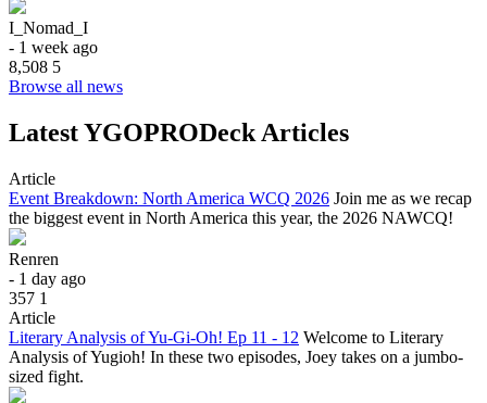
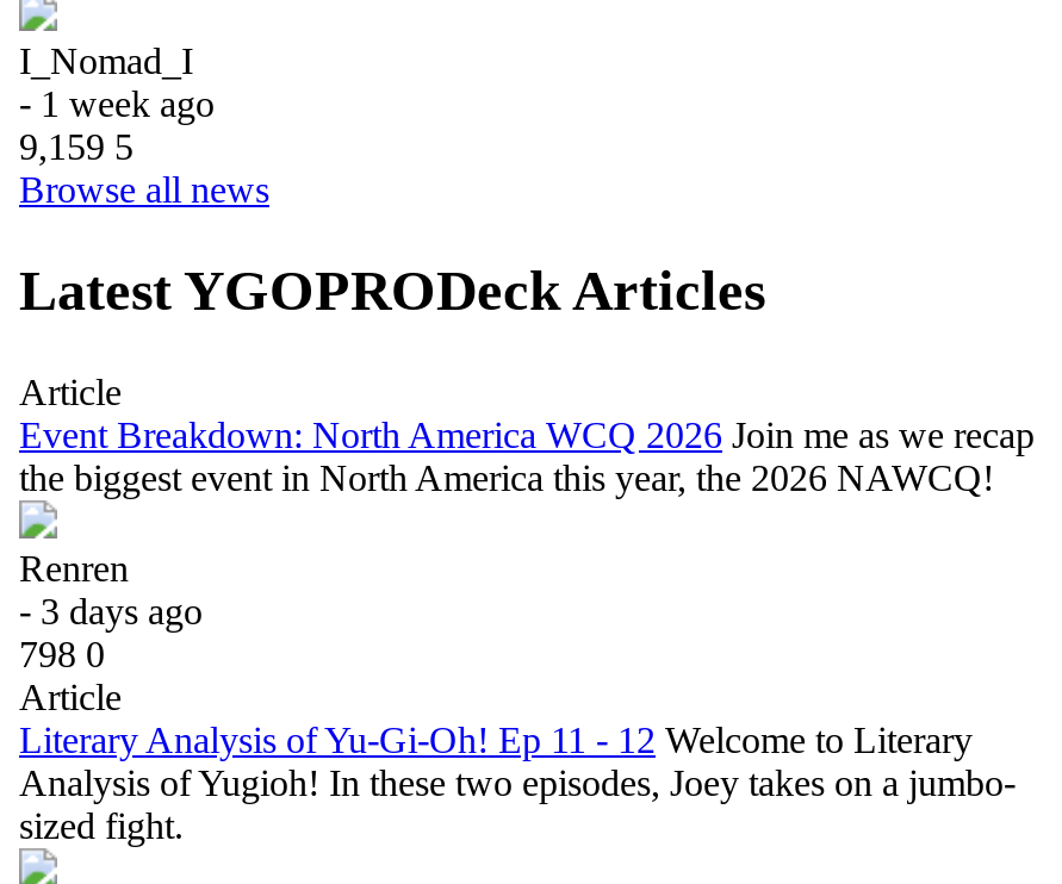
[9,57,61,76] 8,508 5 -> [19,126,133,166] 9,159 5
[9,269,86,287] - 1 day ago -> [19,590,203,630] - 3 days ago
[9,289,48,307] 357 1 -> [19,633,105,673] 798 0

